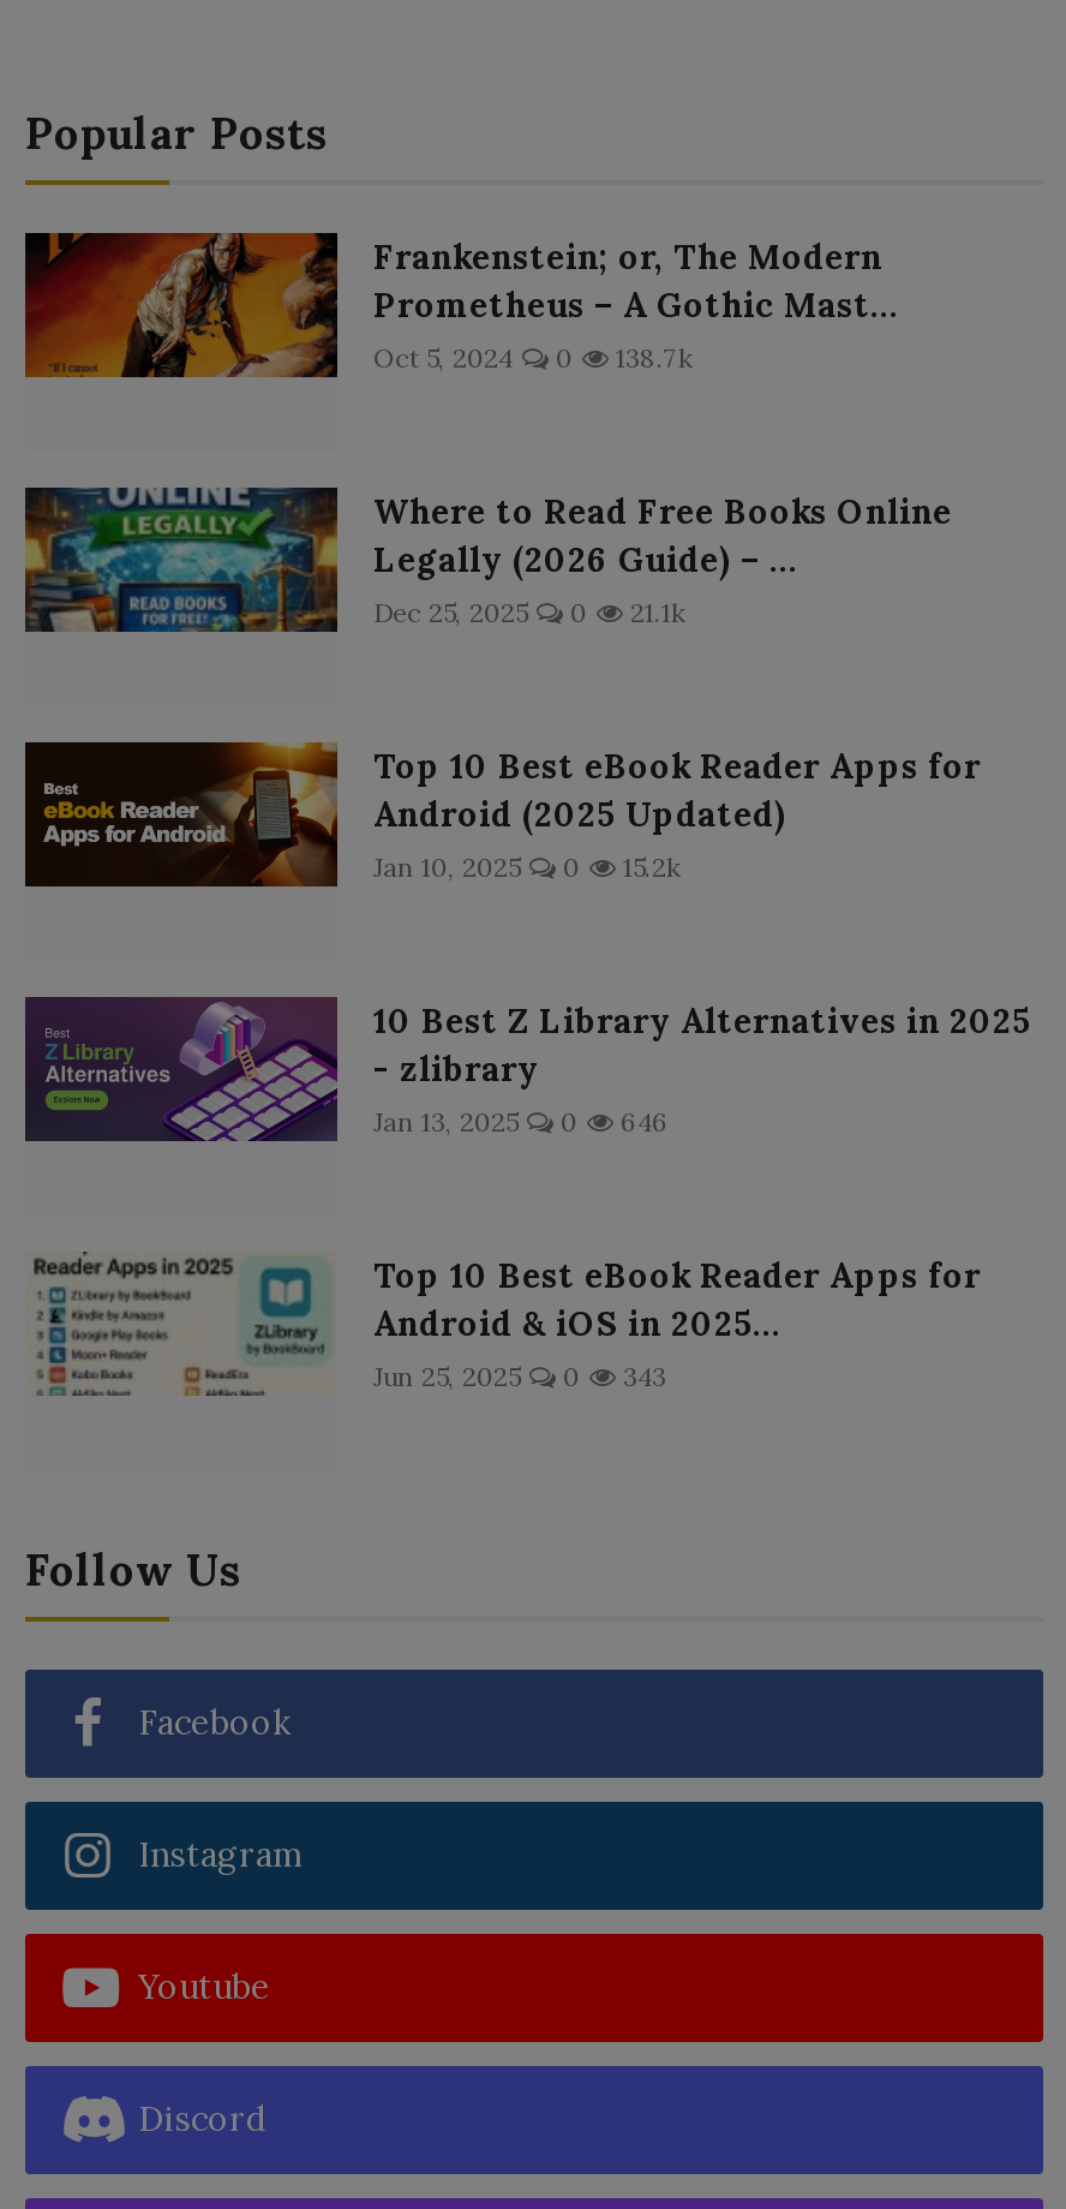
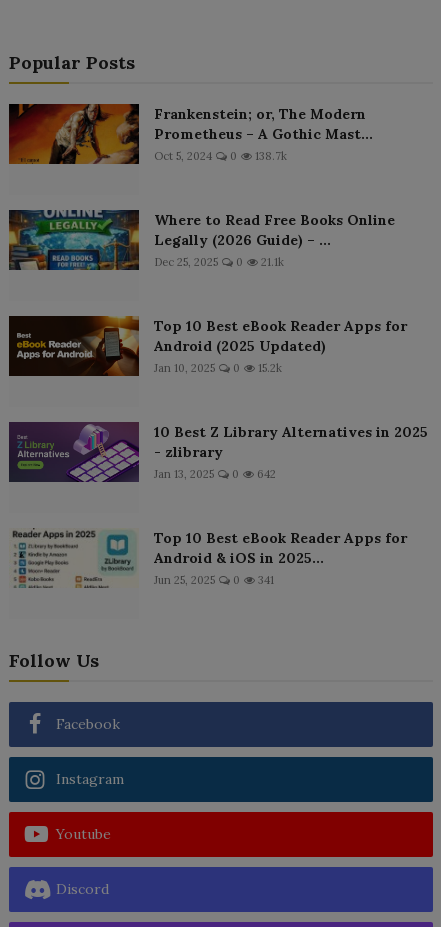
[373,1105,669,1139] Jan 13, 2025 0 646 -> [154,467,276,481] Jan 13, 2025 0 642
[373,1360,666,1393] Jun 25, 2025 0 343 -> [154,573,274,587] Jun 25, 2025 0 341

